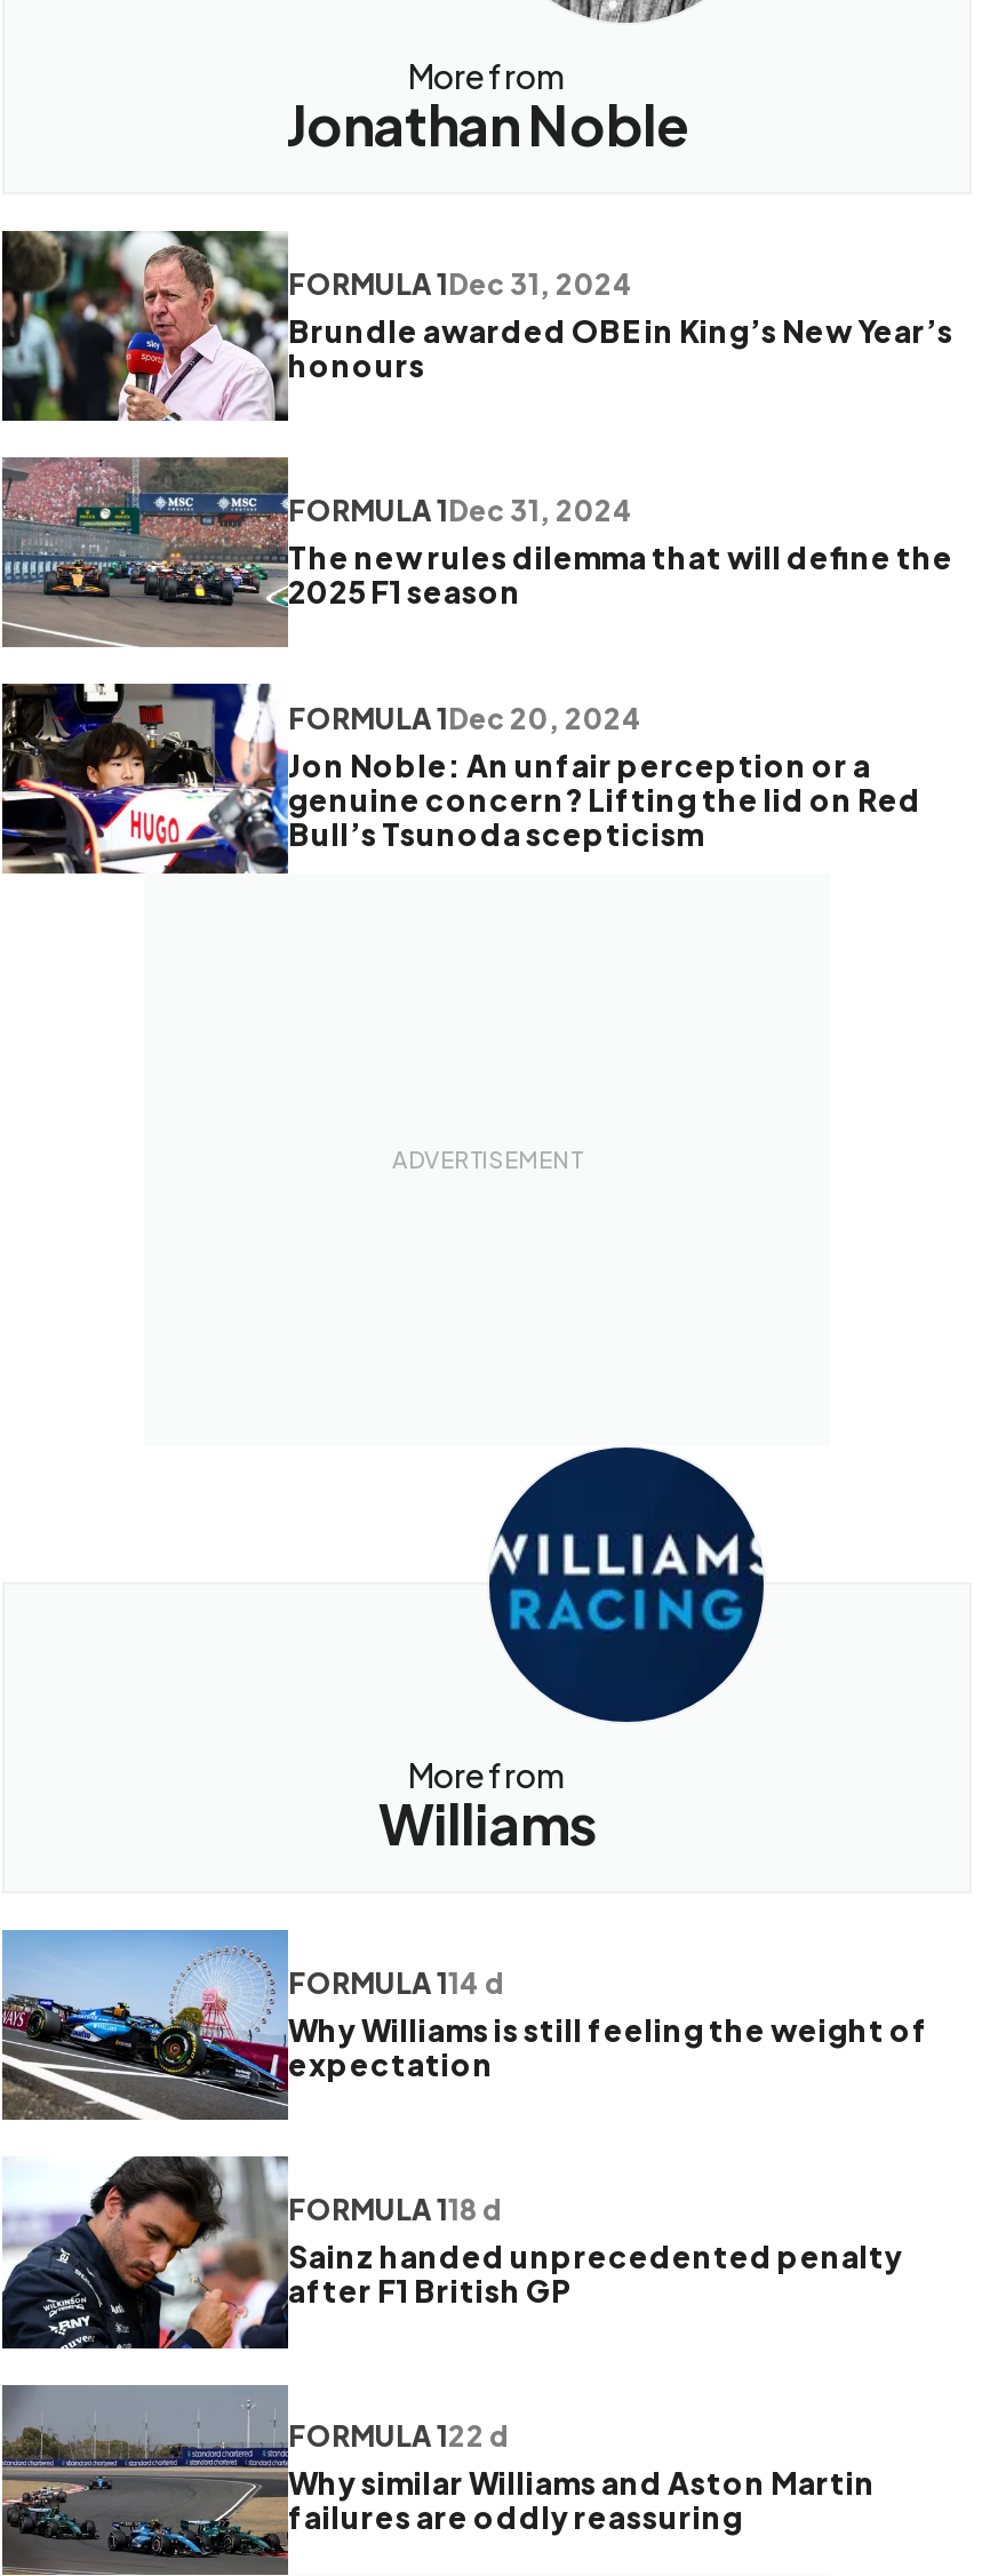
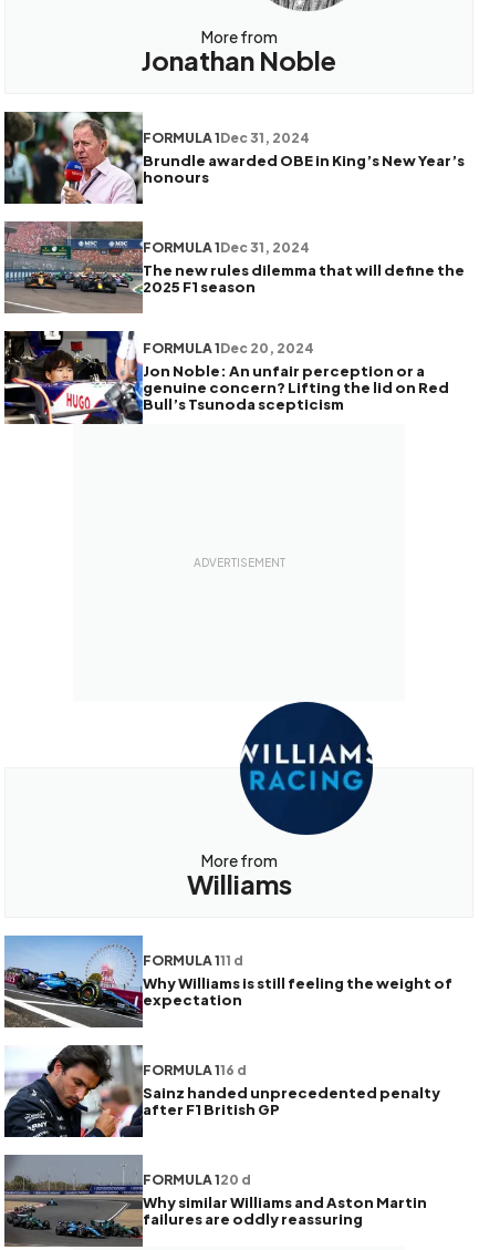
[288,1967,505,2001] FORMULA 114 d -> [143,952,243,969] FORMULA 111 d
[288,2193,503,2228] FORMULA 118 d -> [143,1062,247,1079] FORMULA 116 d
[288,2420,510,2455] FORMULA 122 d -> [143,1172,251,1188] FORMULA 120 d

